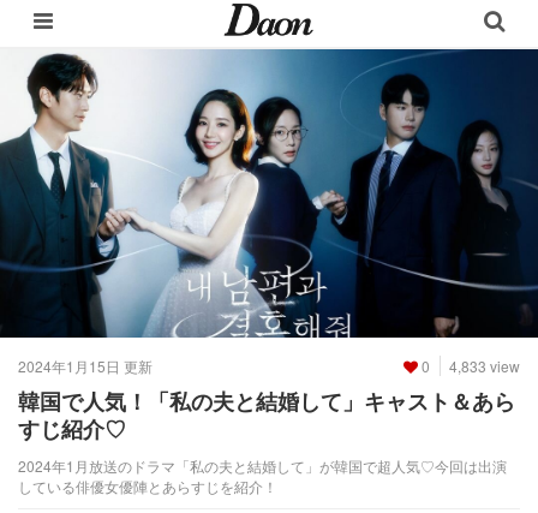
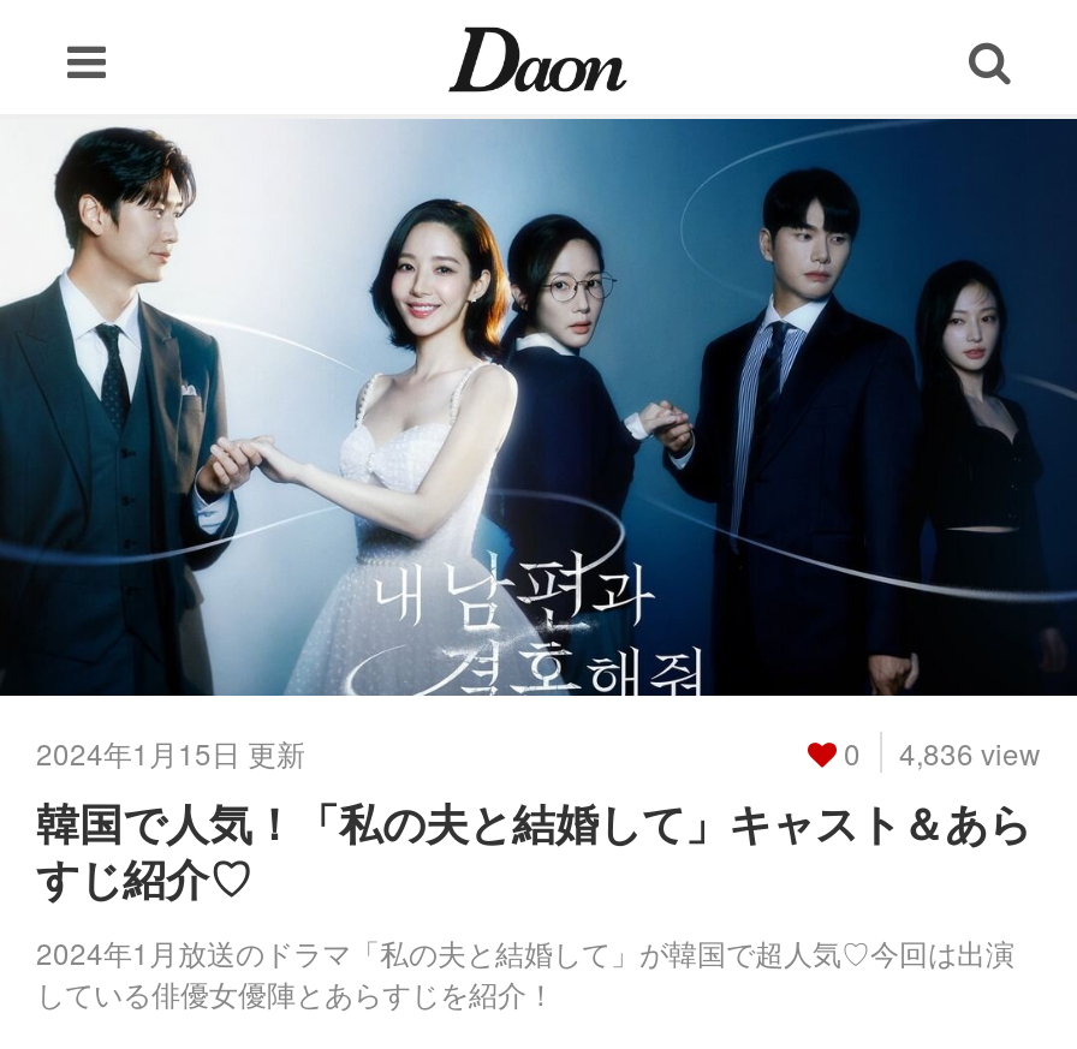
[418,356,520,376] 0 4,833 view -> [837,732,1041,773] 0 4,836 view

